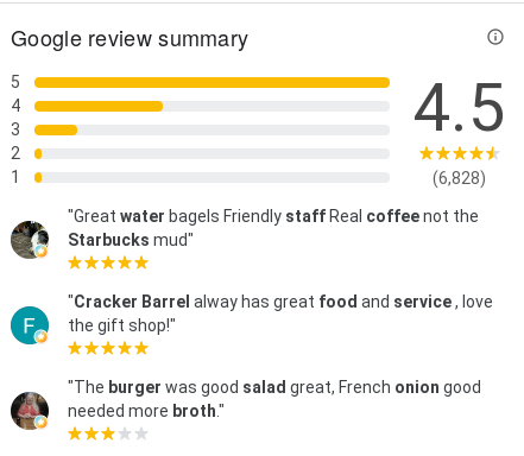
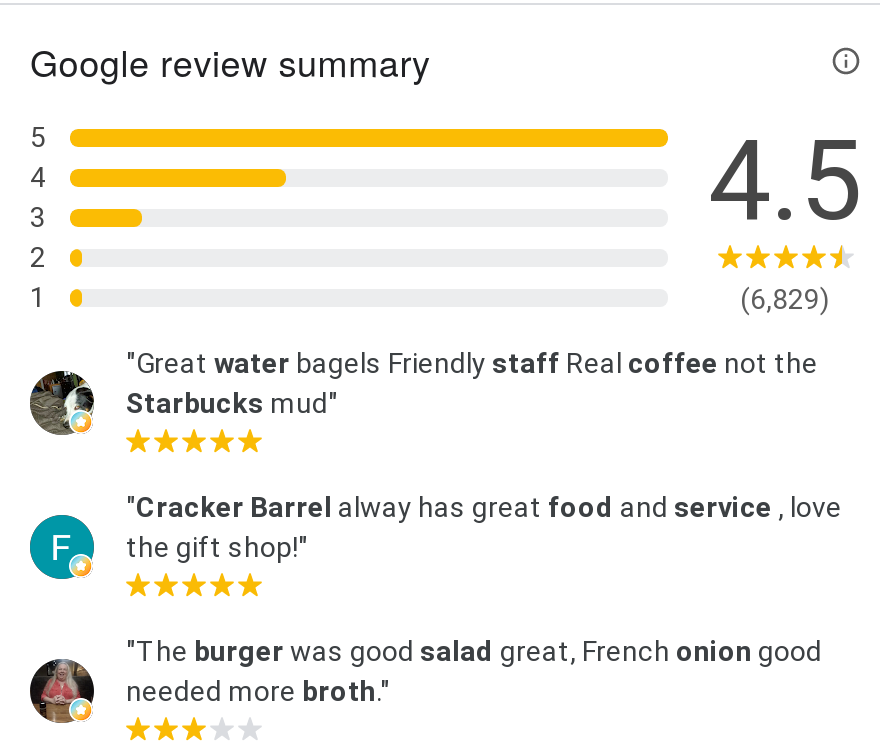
[433,168,486,187] (6,828) -> [740,282,830,314] (6,829)

